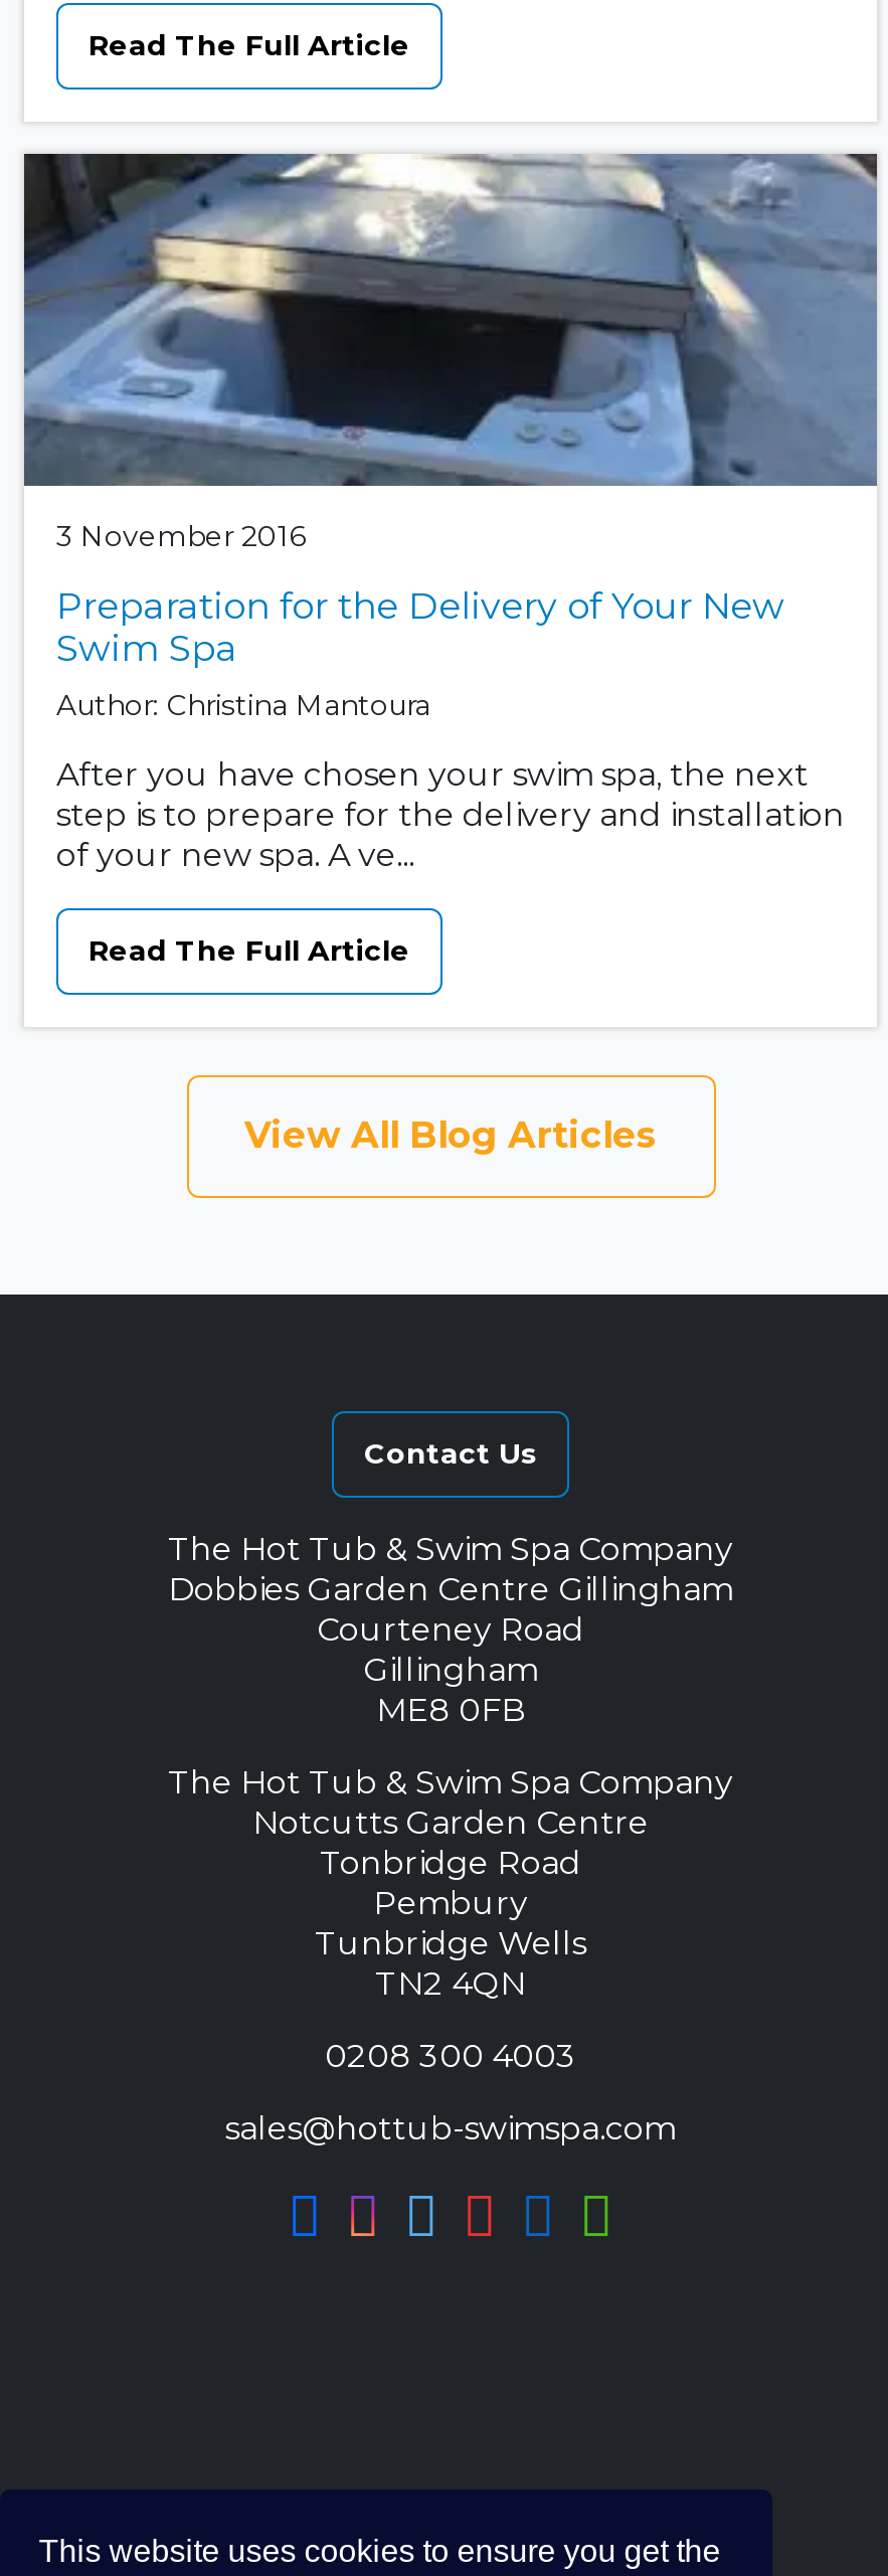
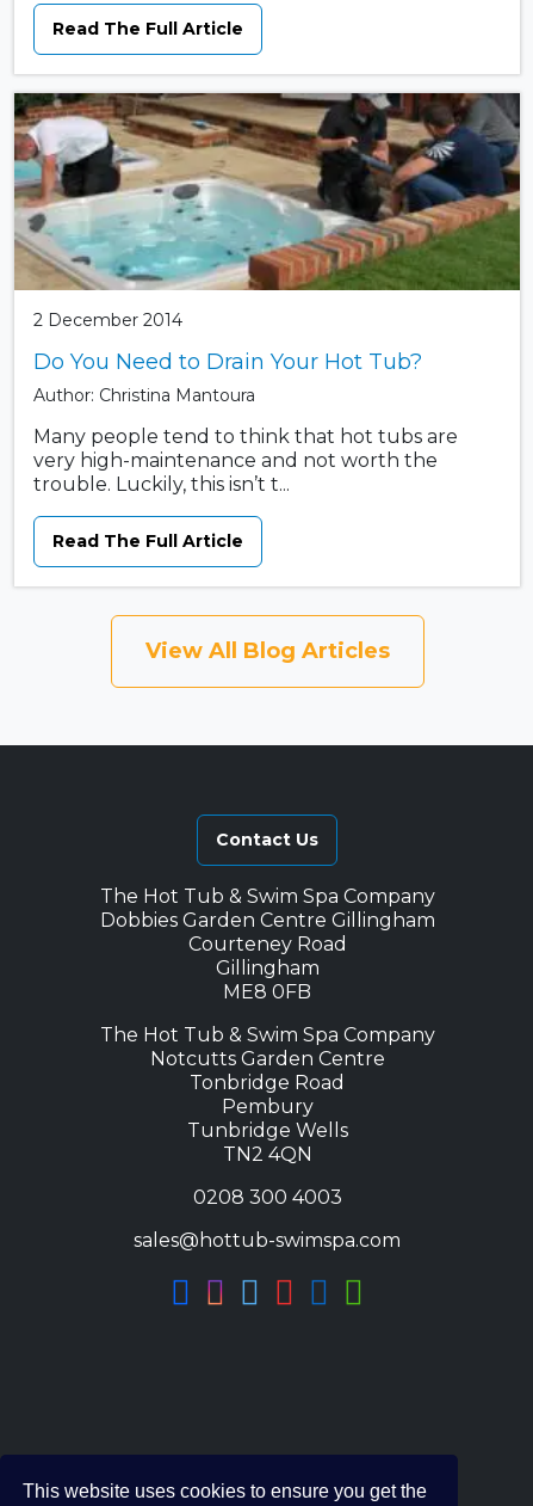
[22,152,879,554] [image] | 3 November 2016 -> [13,92,521,331] [image] | 2 December 2014
[56,585,784,671] Preparation for the Delivery of Your New | Swim Spa -> [33,349,422,375] Do You Need to Drain Your Hot Tub?
[56,756,845,874] After you have chosen your swim spa, the next | step is to prepare for the delivery and installation | of your new spa. A ve... -> [33,425,458,496] Many people tend to think that hot tubs are | very high-maintenance and not worth the | trouble. Luckily, this isn’t t...

